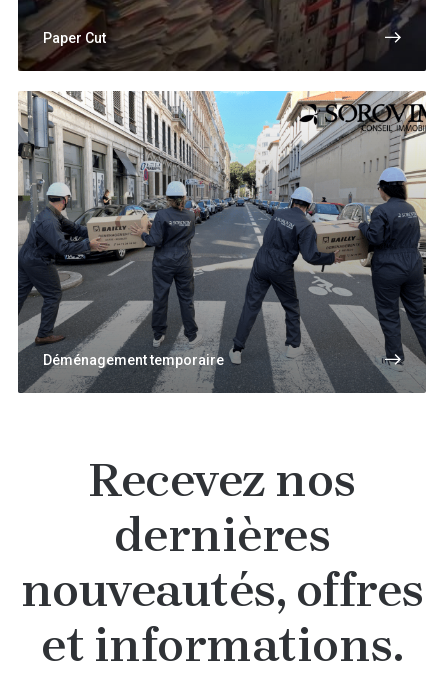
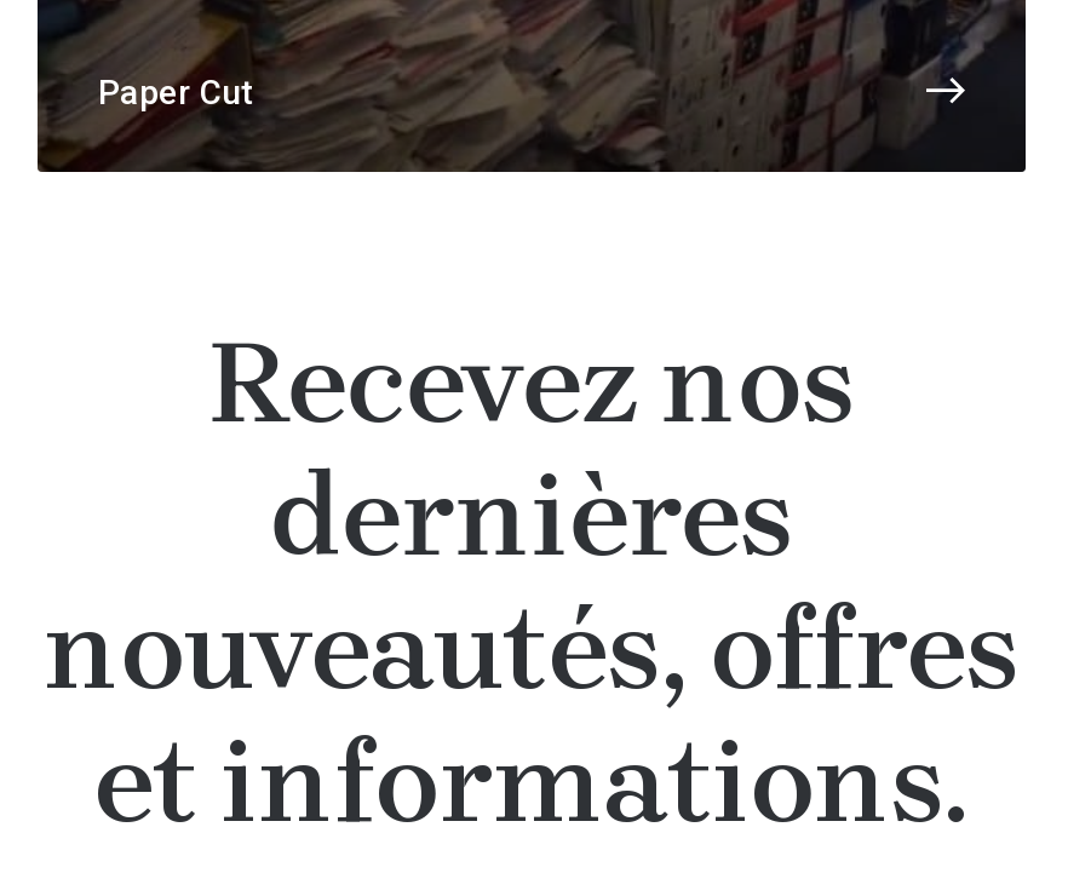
[17,90,426,394] [image] | Déménagement temporaire -> none

